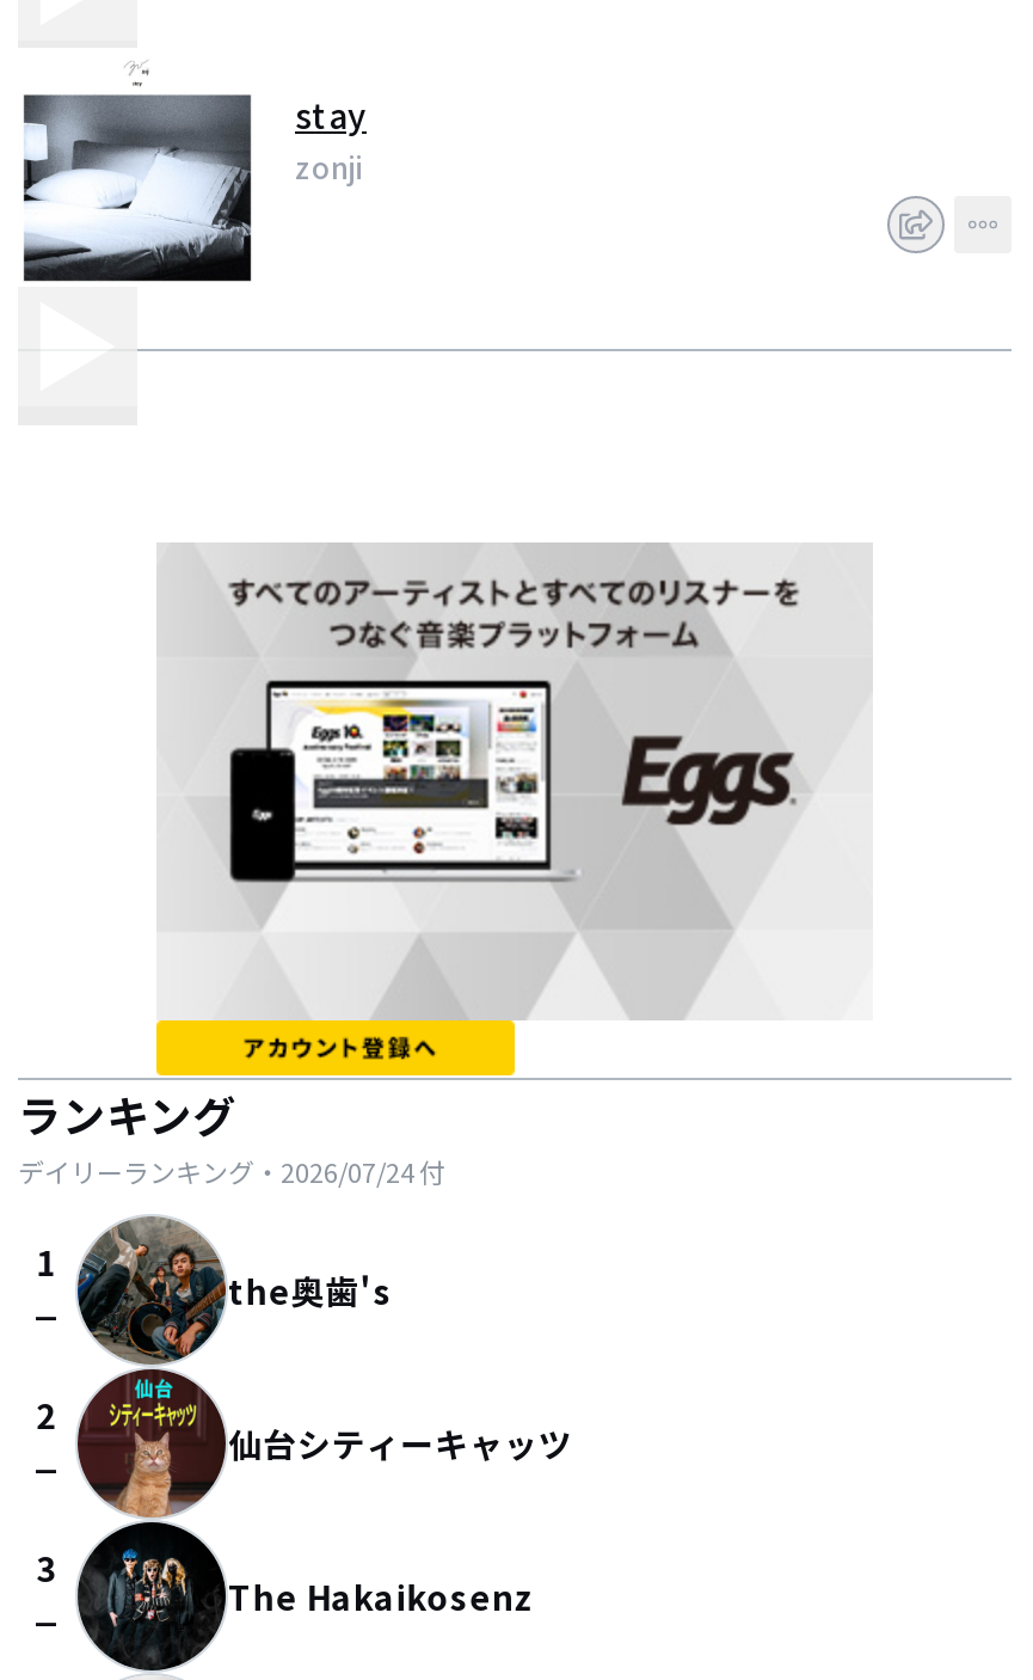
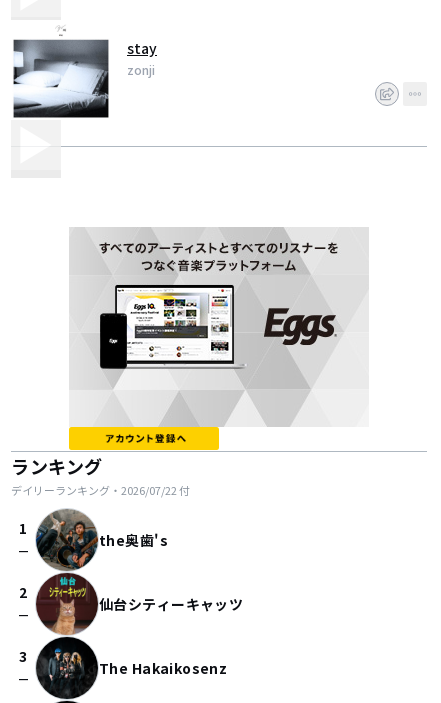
[18,1152,445,1190] デイリーランキング・2026/07/24付 -> [11,482,190,498] デイリーランキング・2026/07/22付

